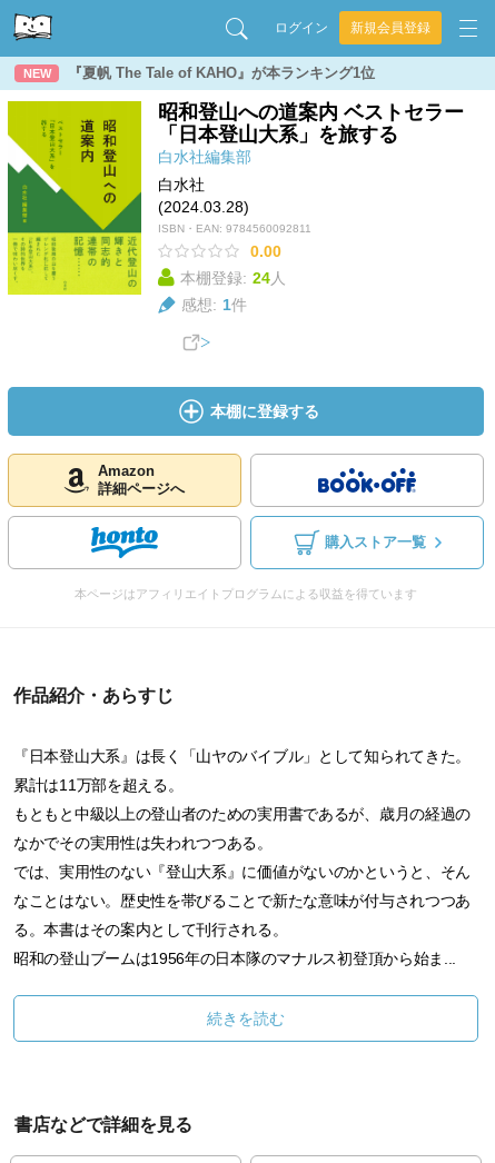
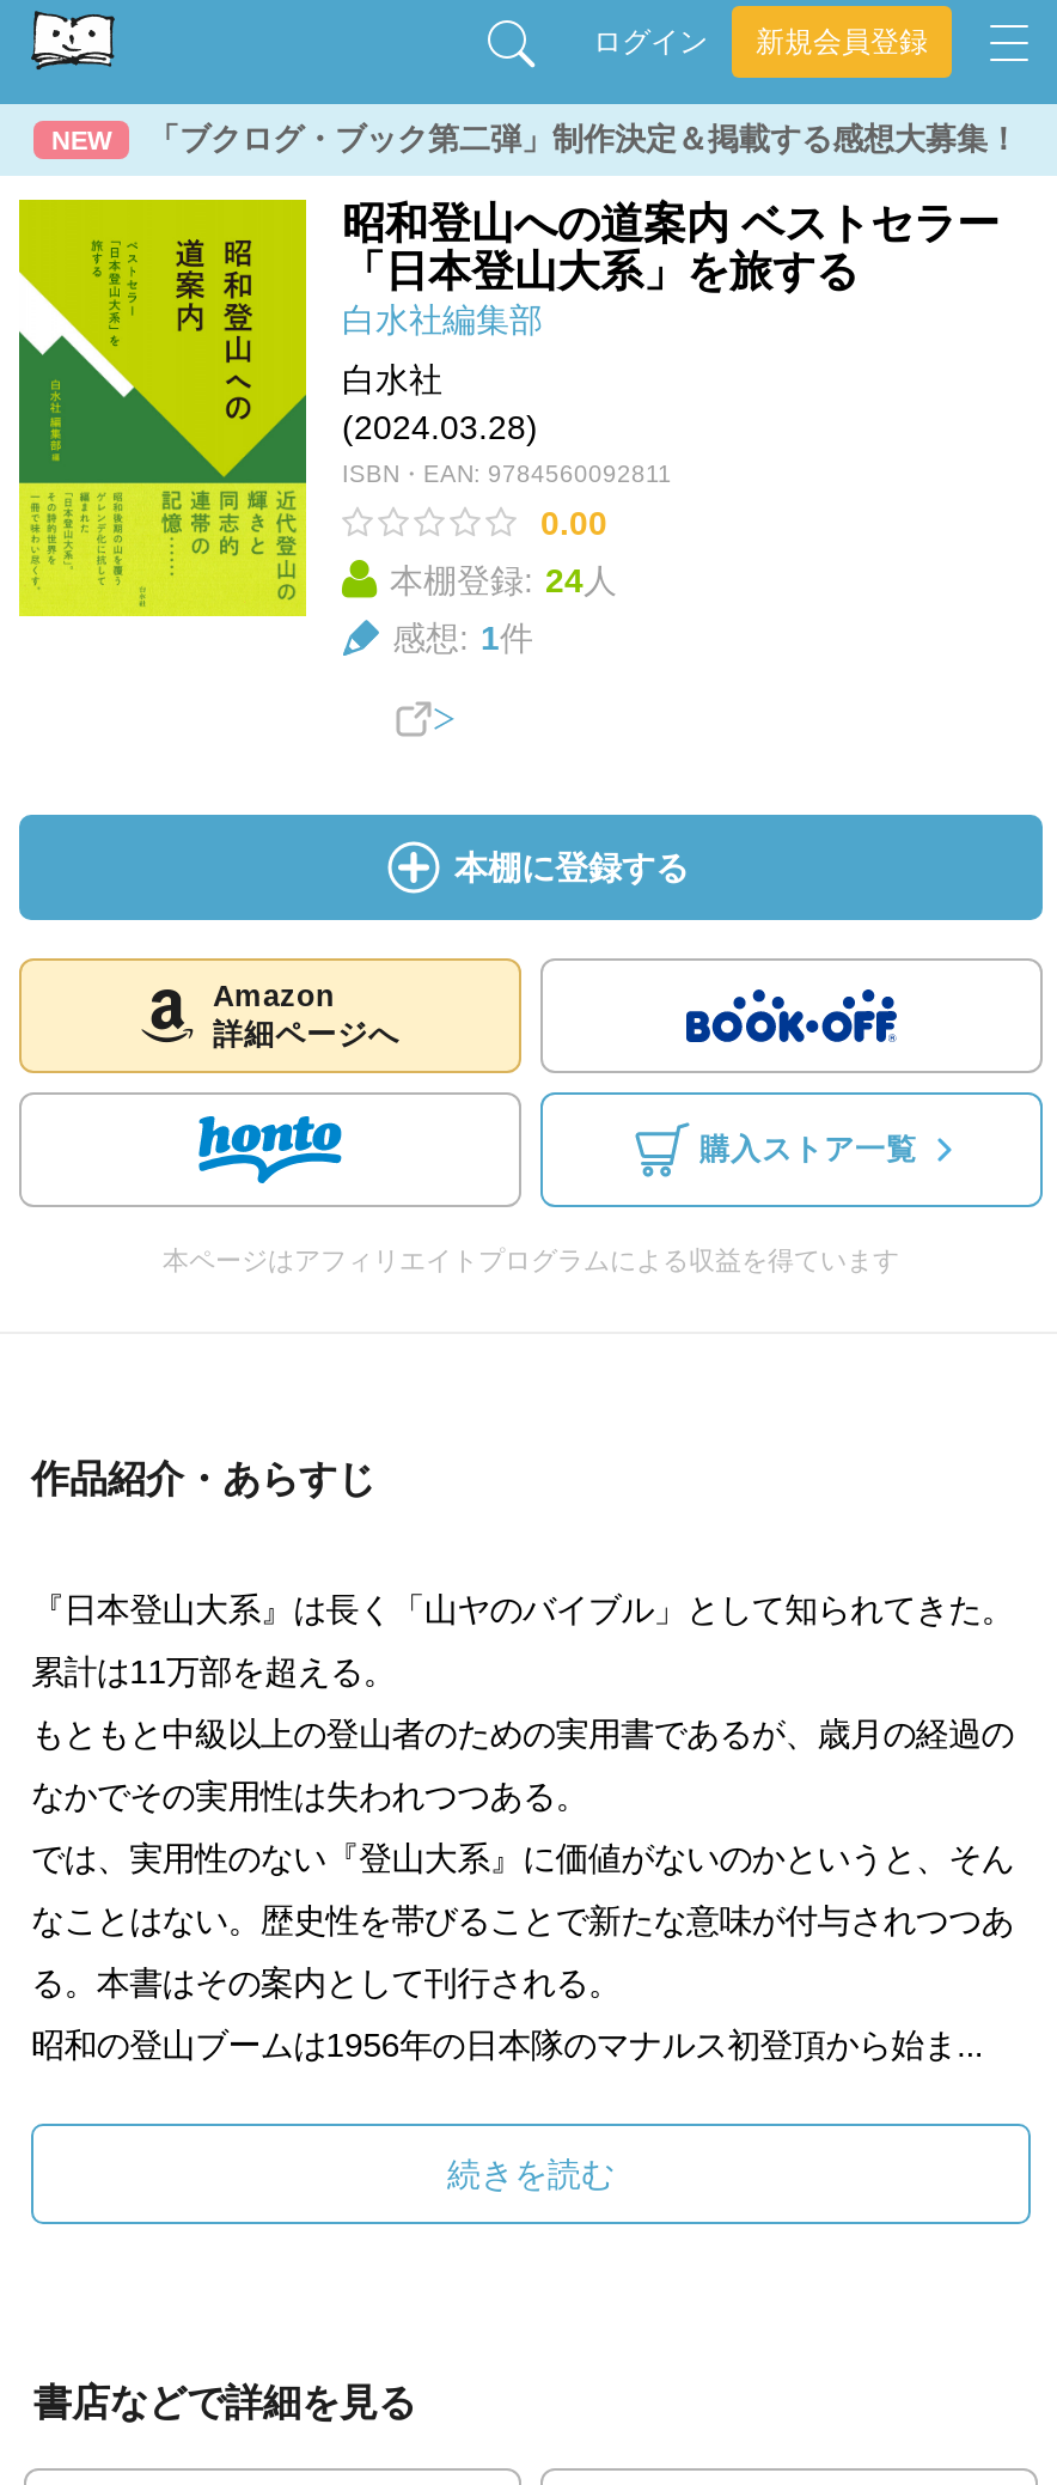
[68,64,375,81] 『夏帆 The Tale of KAHO』が本ランキング1位 -> [148,121,1019,157] 「ブクログ・ブック第二弾」制作決定＆掲載する感想大募集！

